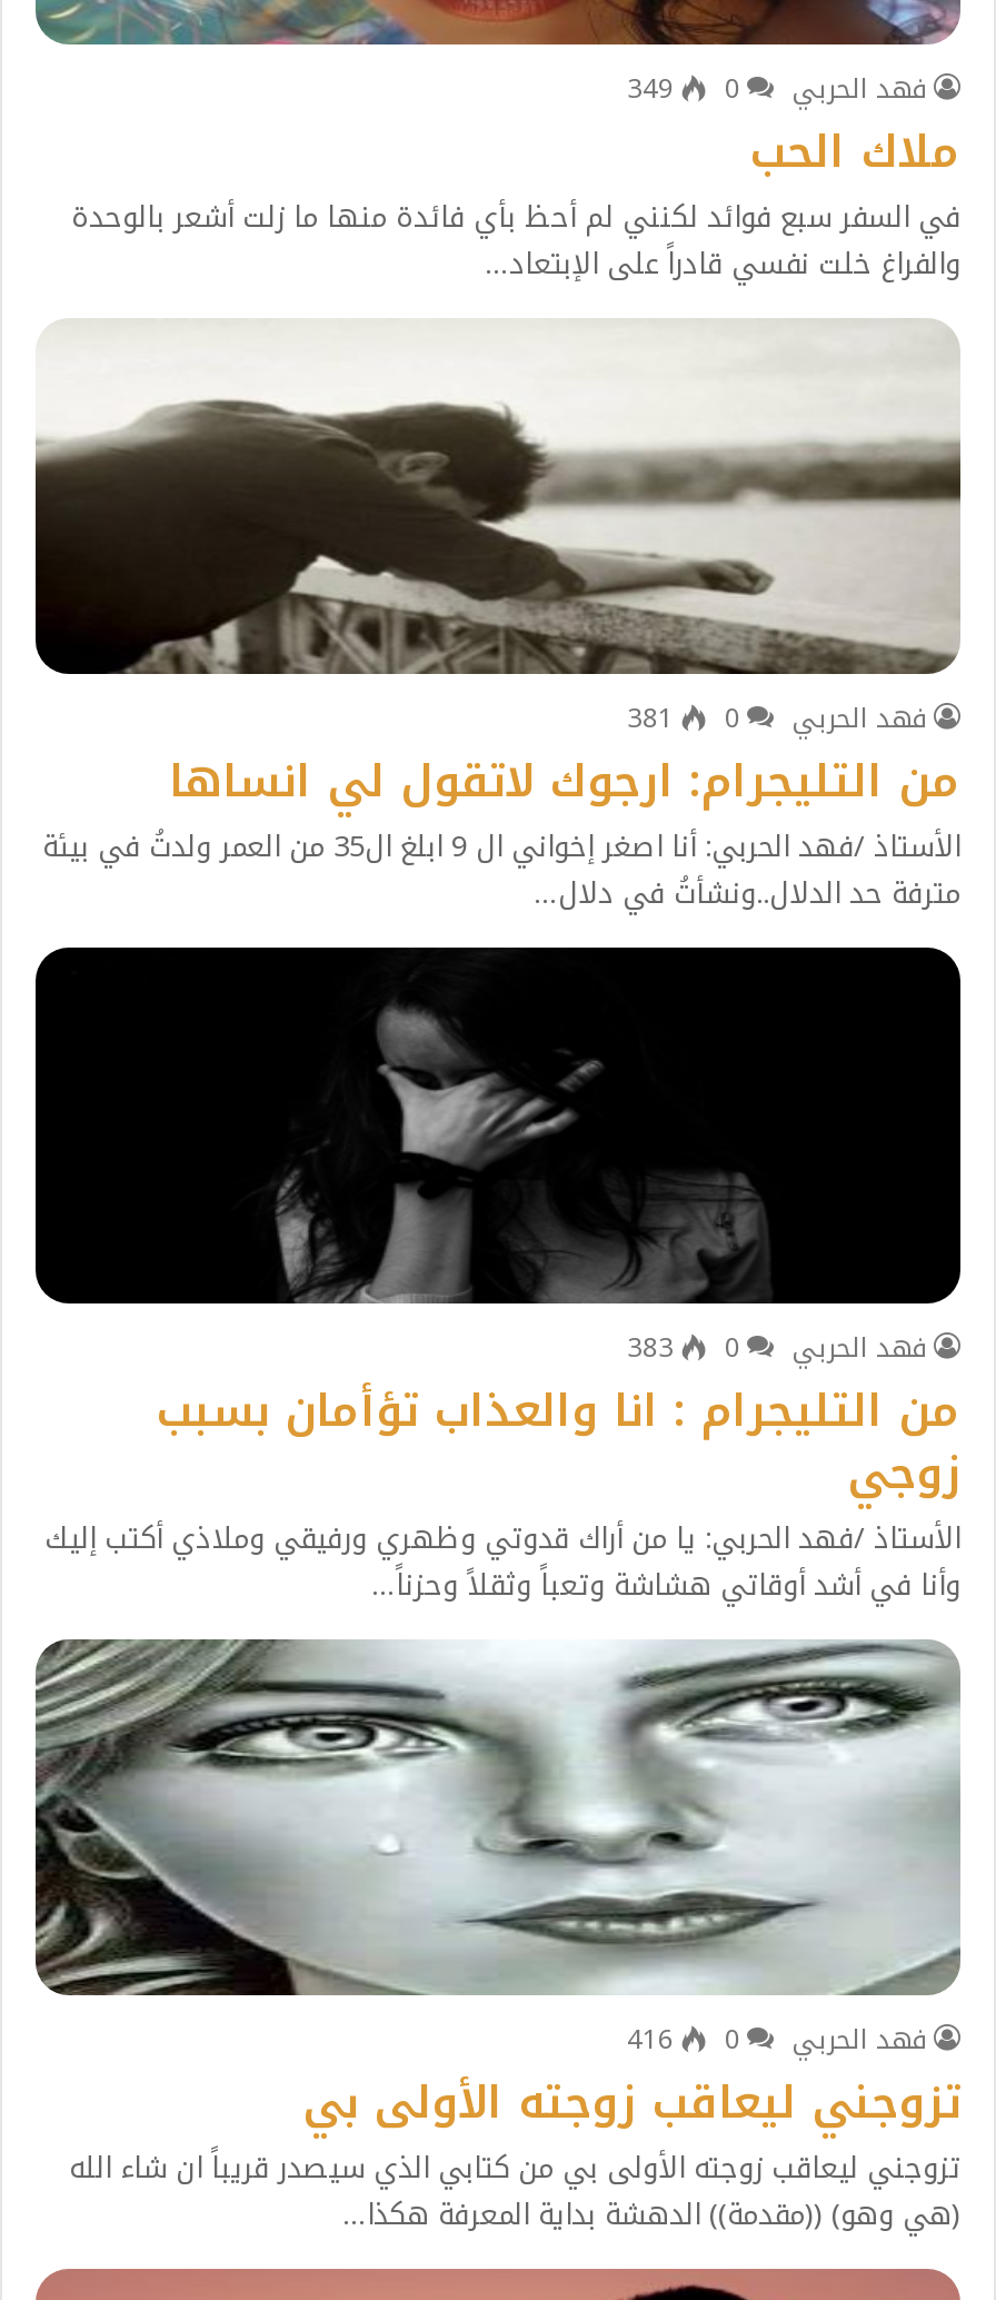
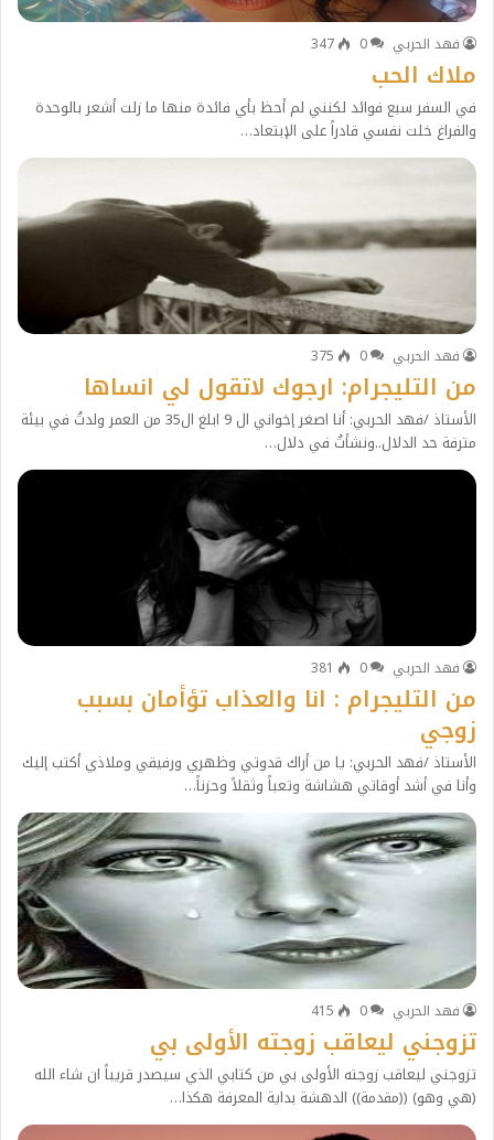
[627,65,927,114] فهد الحربي 0 349 -> [311,32,460,56] فهد الحربي 0 347
[627,694,927,743] فهد الحربي 0 381 -> [311,344,460,368] فهد الحربي 0 375
[627,1324,927,1373] فهد الحربي 0 383 -> [311,656,460,680] فهد الحربي 0 381
[627,2016,927,2064] فهد الحربي 0 416 -> [311,999,460,1023] فهد الحربي 0 415

